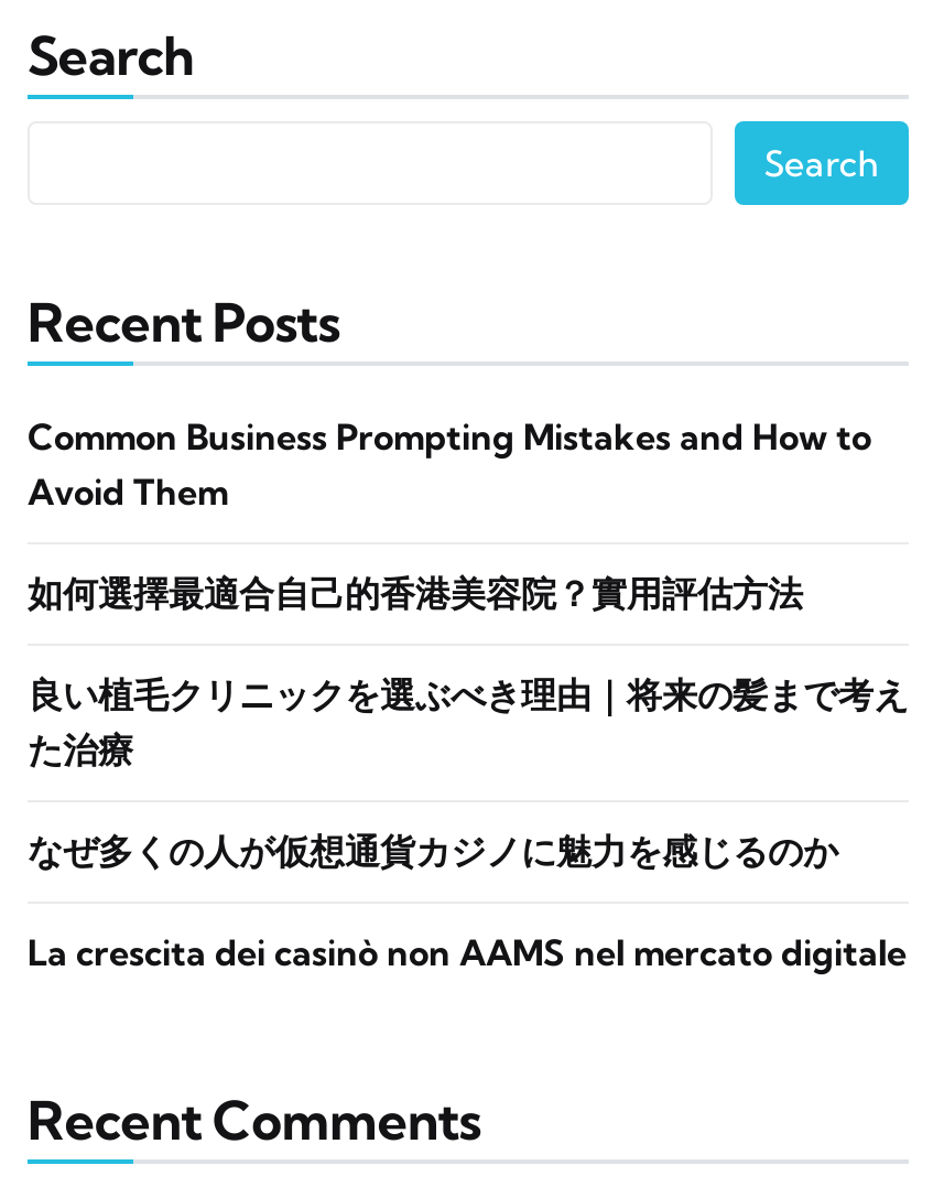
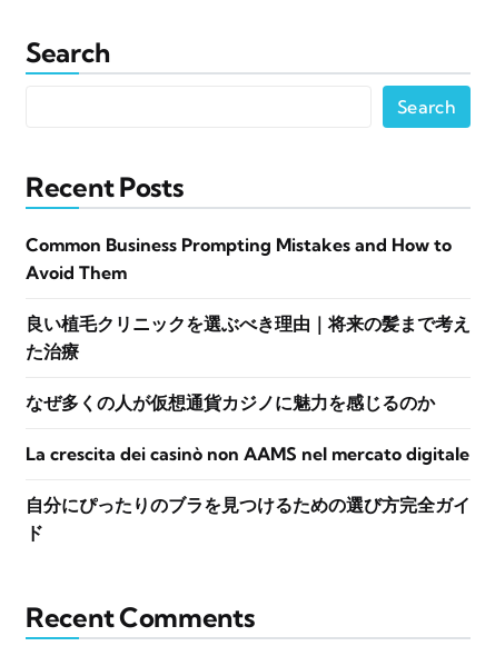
[28,571,803,615] 如何選擇最適合自己的香港美容院？實用評估方法 -> none
moved [28,672,909,974] -> [26,312,471,465]: 良い植毛クリニックを選ぶべき理由｜将来の髪まで考え | た治療 | なぜ多くの人が仮想通貨カジノに魅力を感じるのか | La crescita dei casinò non AAMS nel mercato digitale
none -> [26,494,471,544] 自分にぴったりのブラを見つけるための選び方完全ガイ | ド

